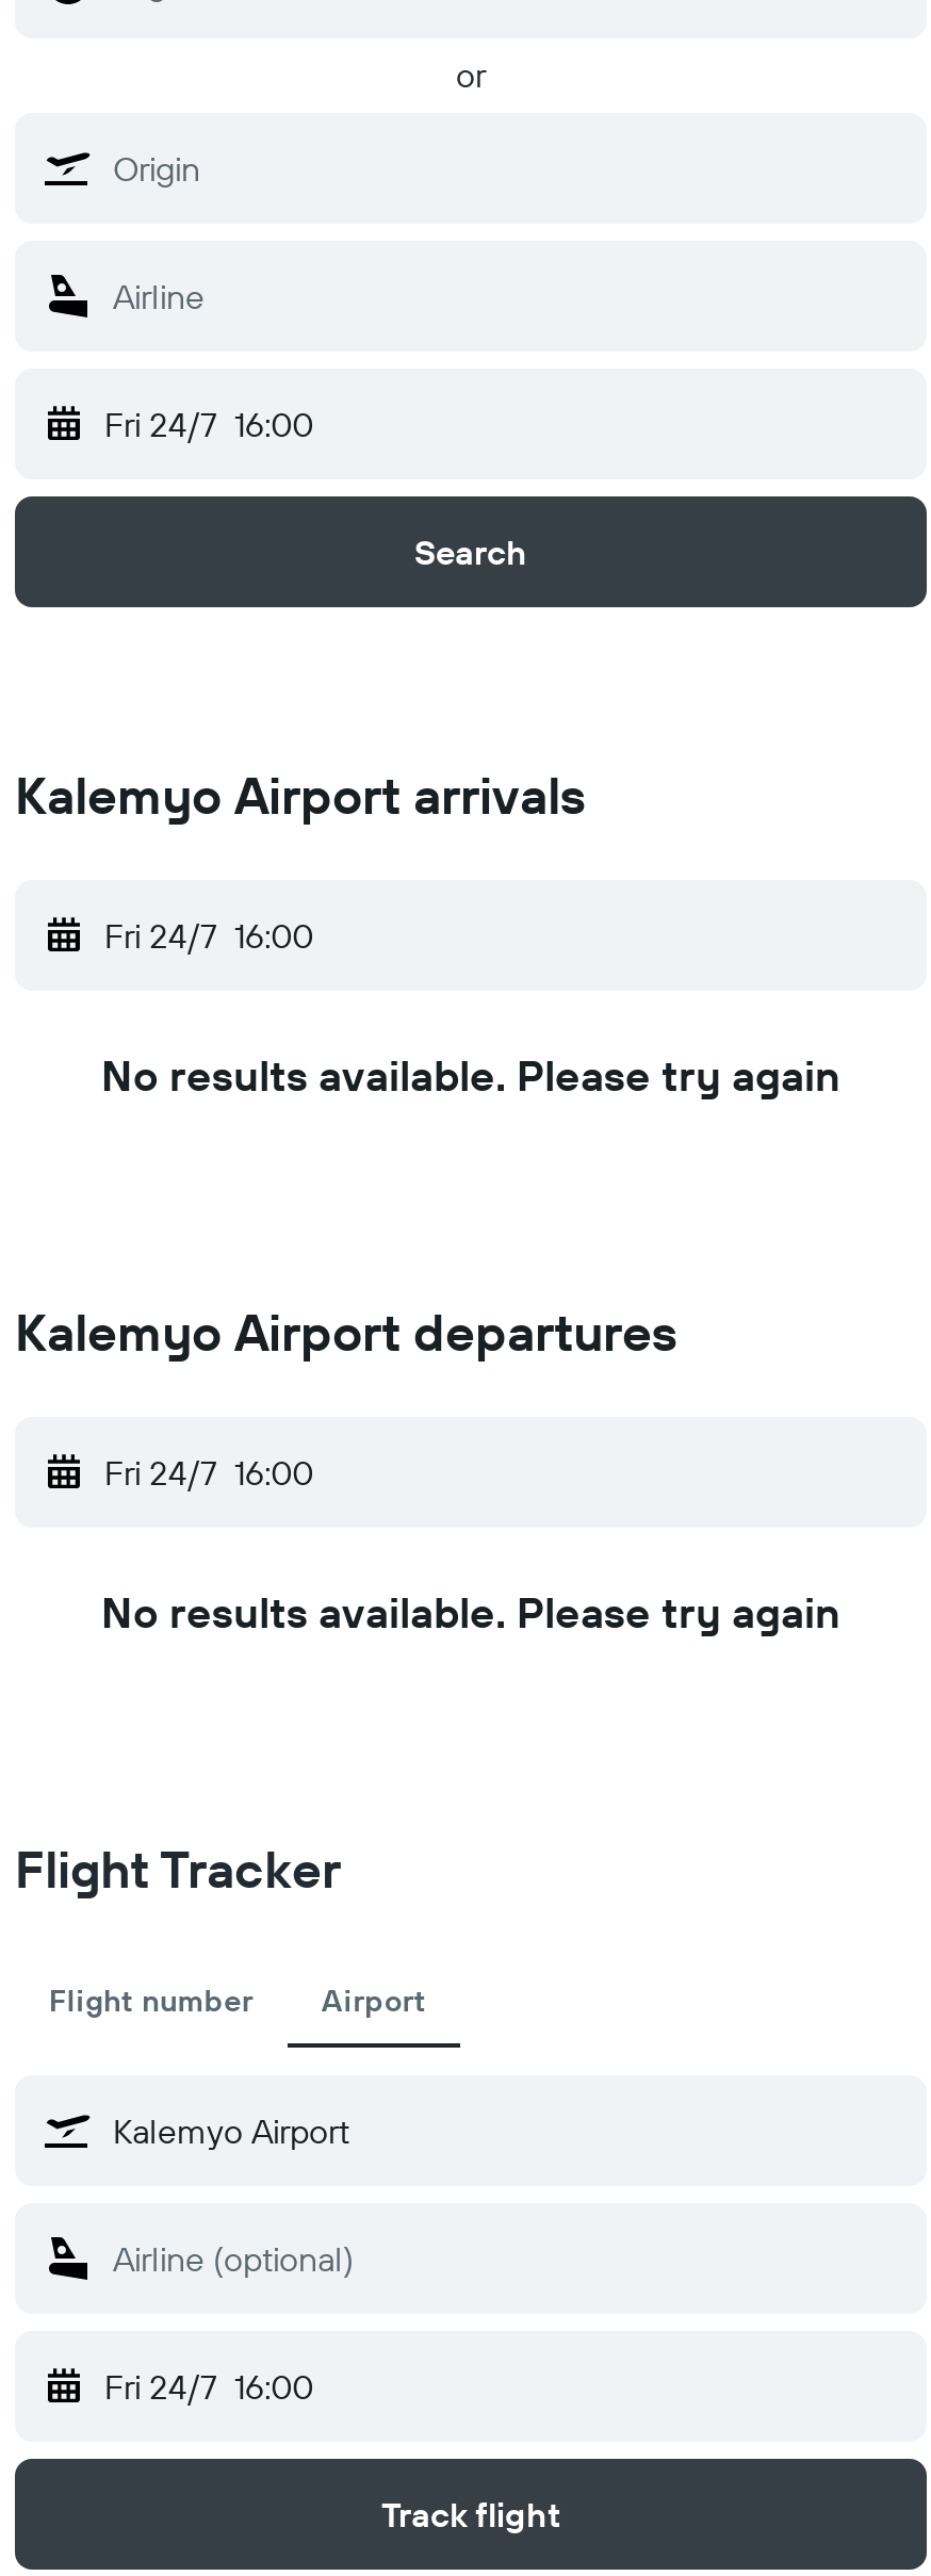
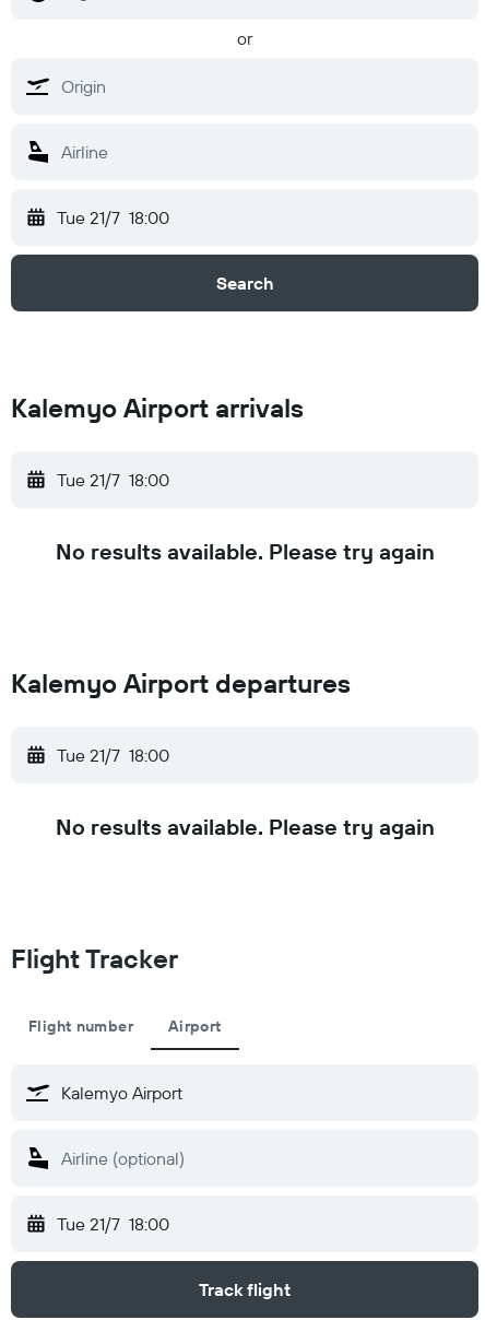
[104,403,313,445] Fri 24/7 16:00 -> [57,207,169,228] Tue 21/7 18:00
[104,914,313,957] Fri 24/7 16:00 -> [57,469,169,491] Tue 21/7 18:00
[104,1451,313,1494] Fri 24/7 16:00 -> [57,744,169,766] Tue 21/7 18:00
[104,2365,313,2408] Fri 24/7 16:00 -> [57,1213,169,1235] Tue 21/7 18:00

